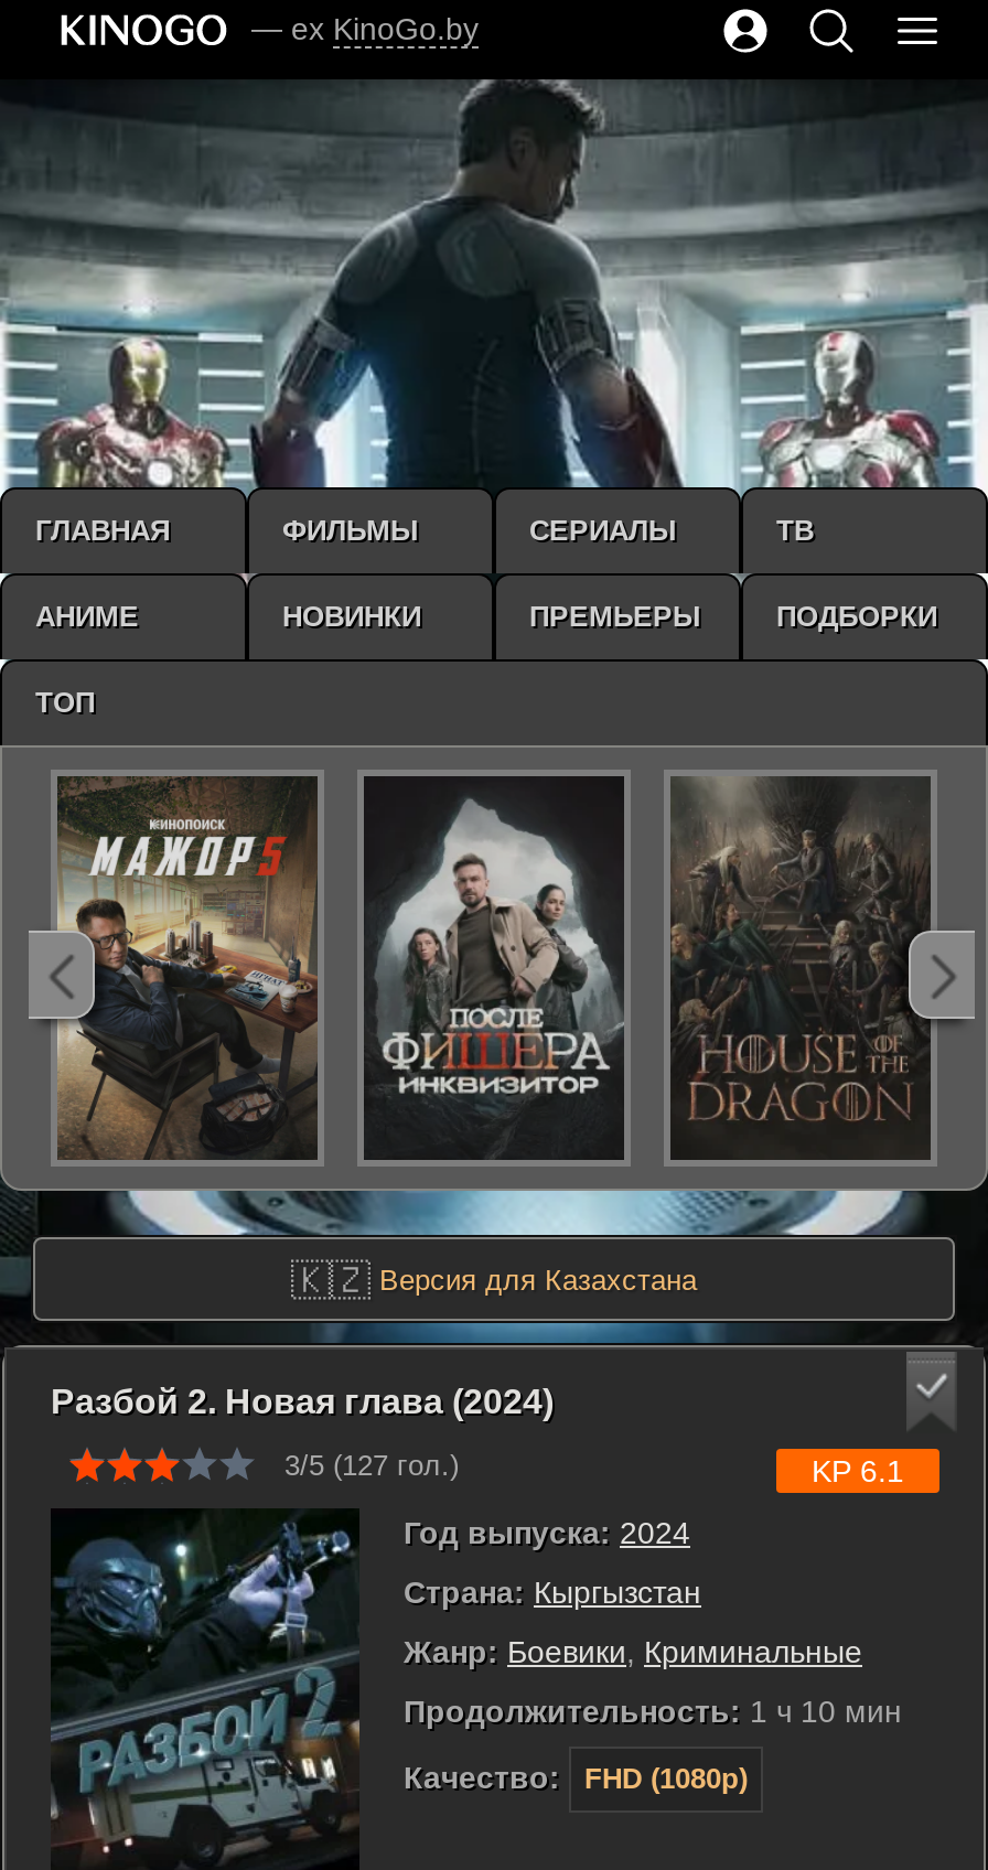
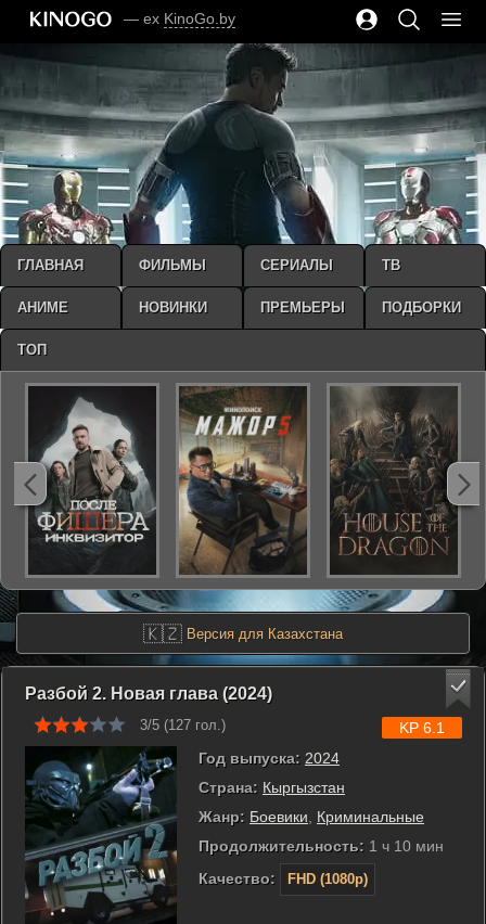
[55,778,318,1160] [image] -> [27,386,156,575] [image]
[362,776,624,1160] [image] -> [178,387,307,574] [image]

